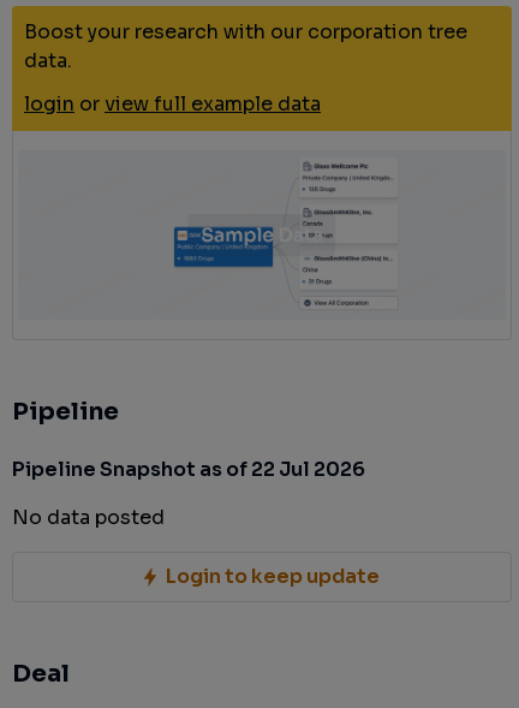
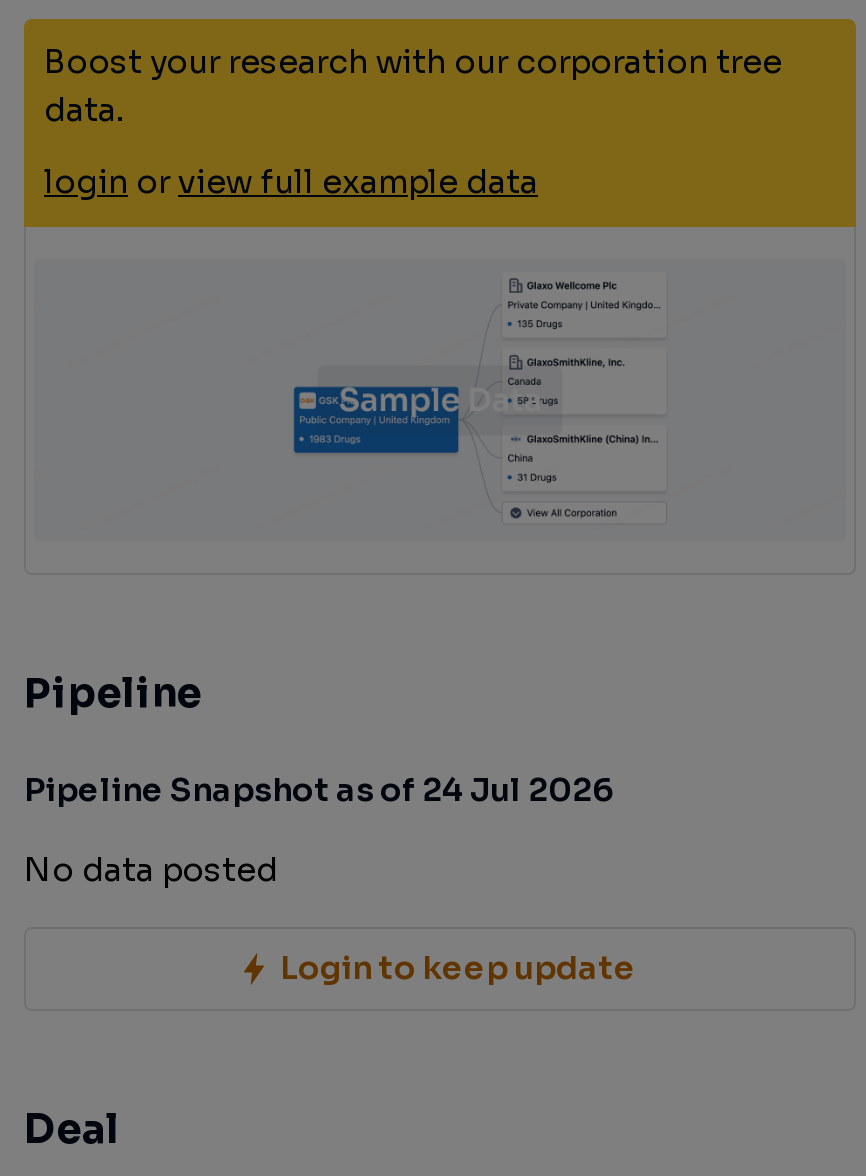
[12,457,365,482] Pipeline Snapshot as of 22 Jul 2026 -> [24,769,614,811] Pipeline Snapshot as of 24 Jul 2026

